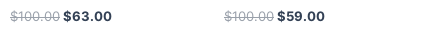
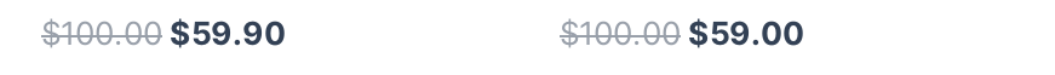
[10,8,112,24] $100.00 $63.00 -> [41,13,286,51] $100.00 $59.90

